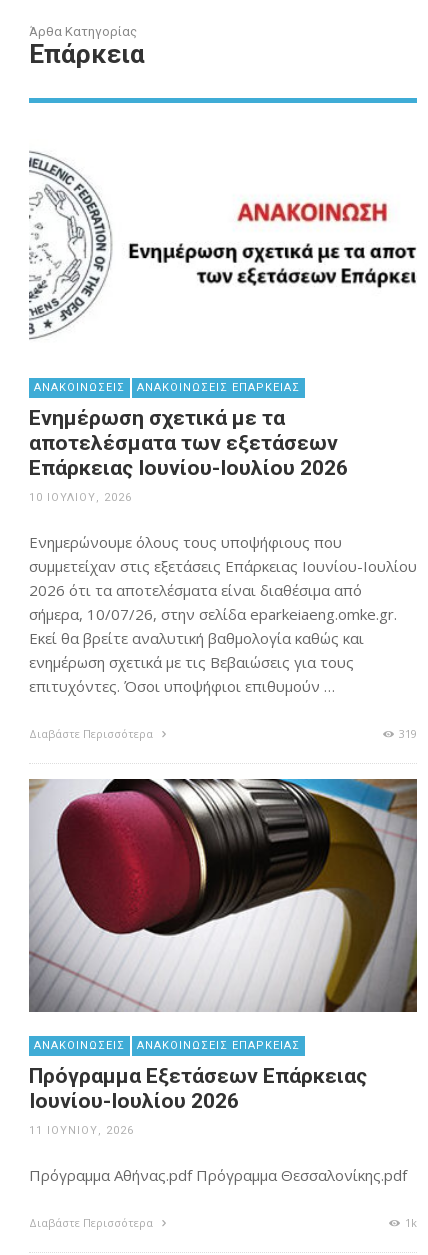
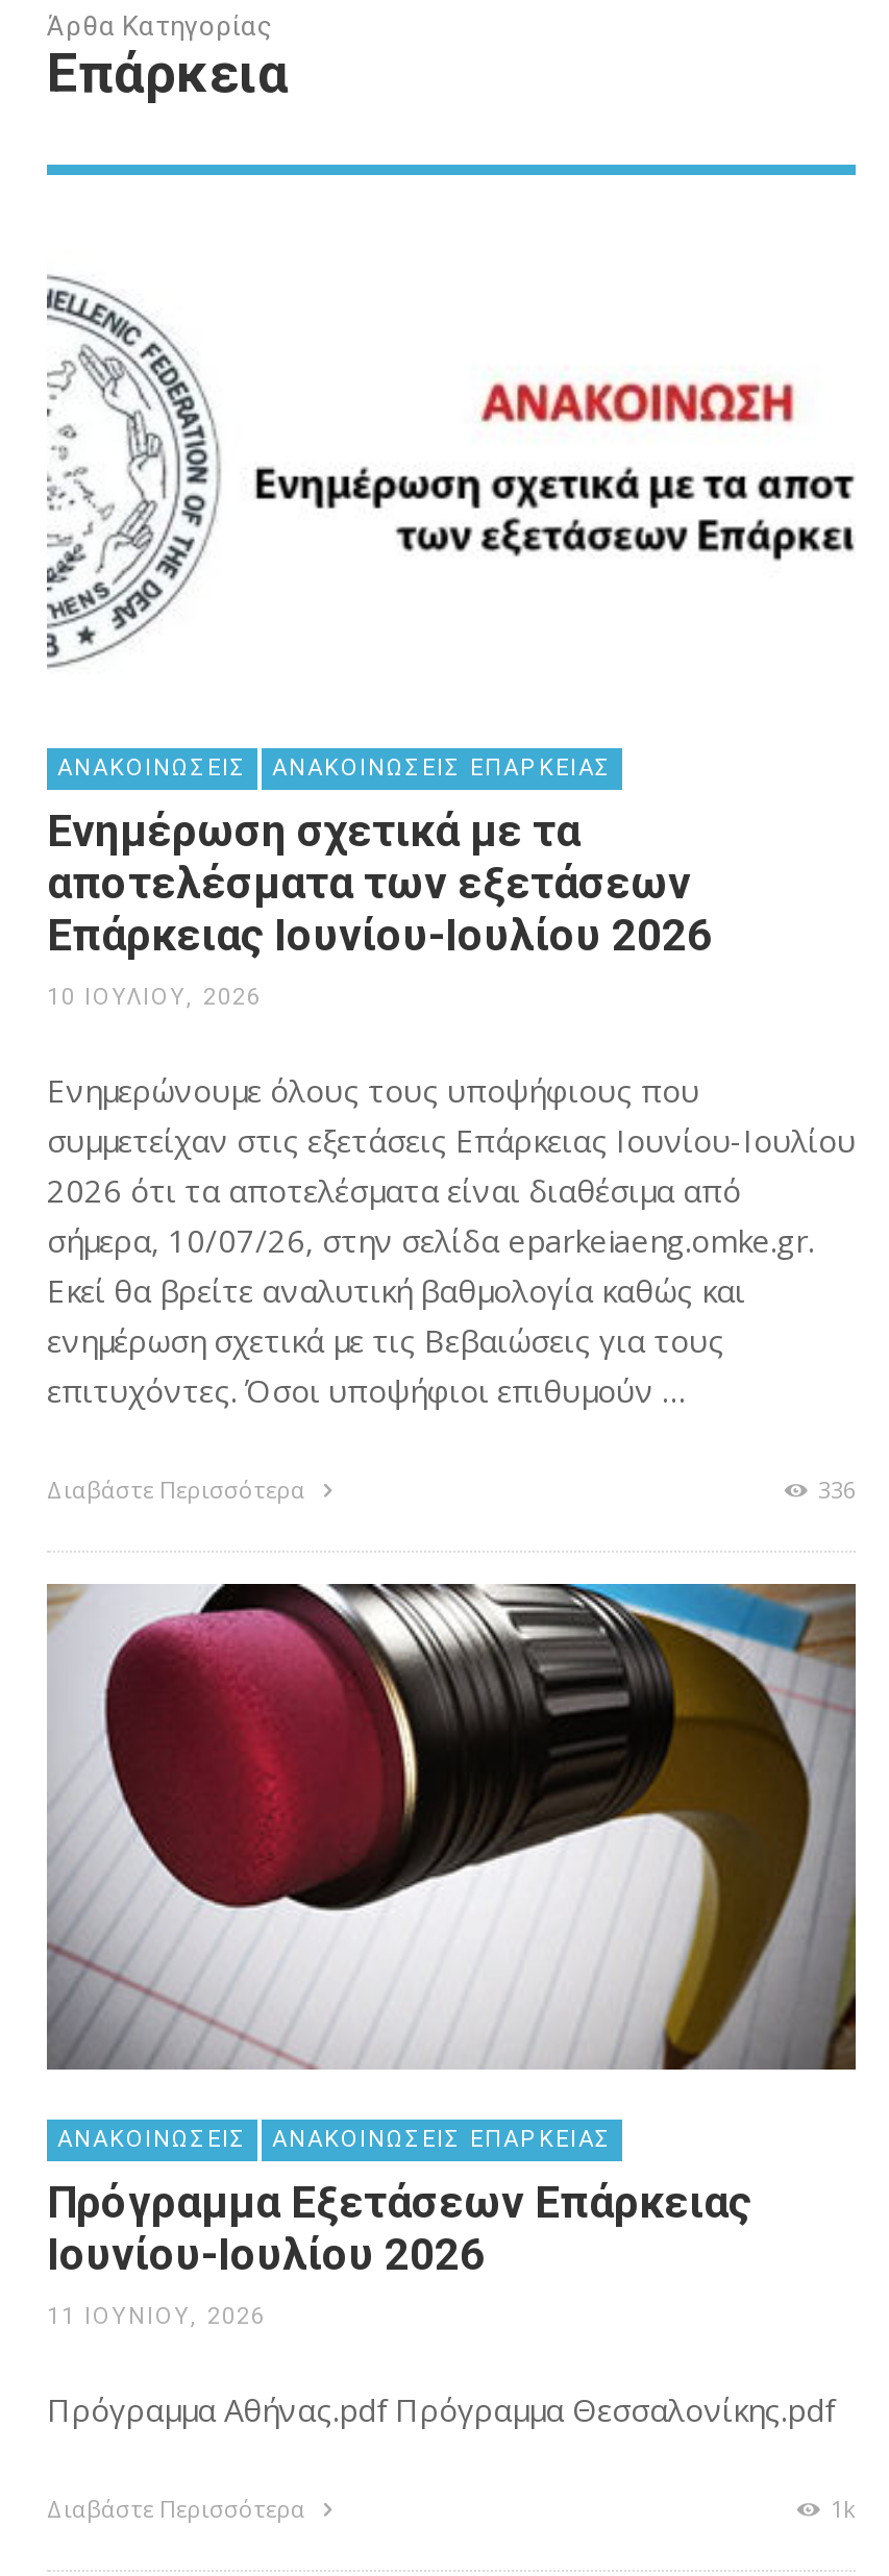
[396,726,417,741] 319 -> [812,1474,856,1506] 336

